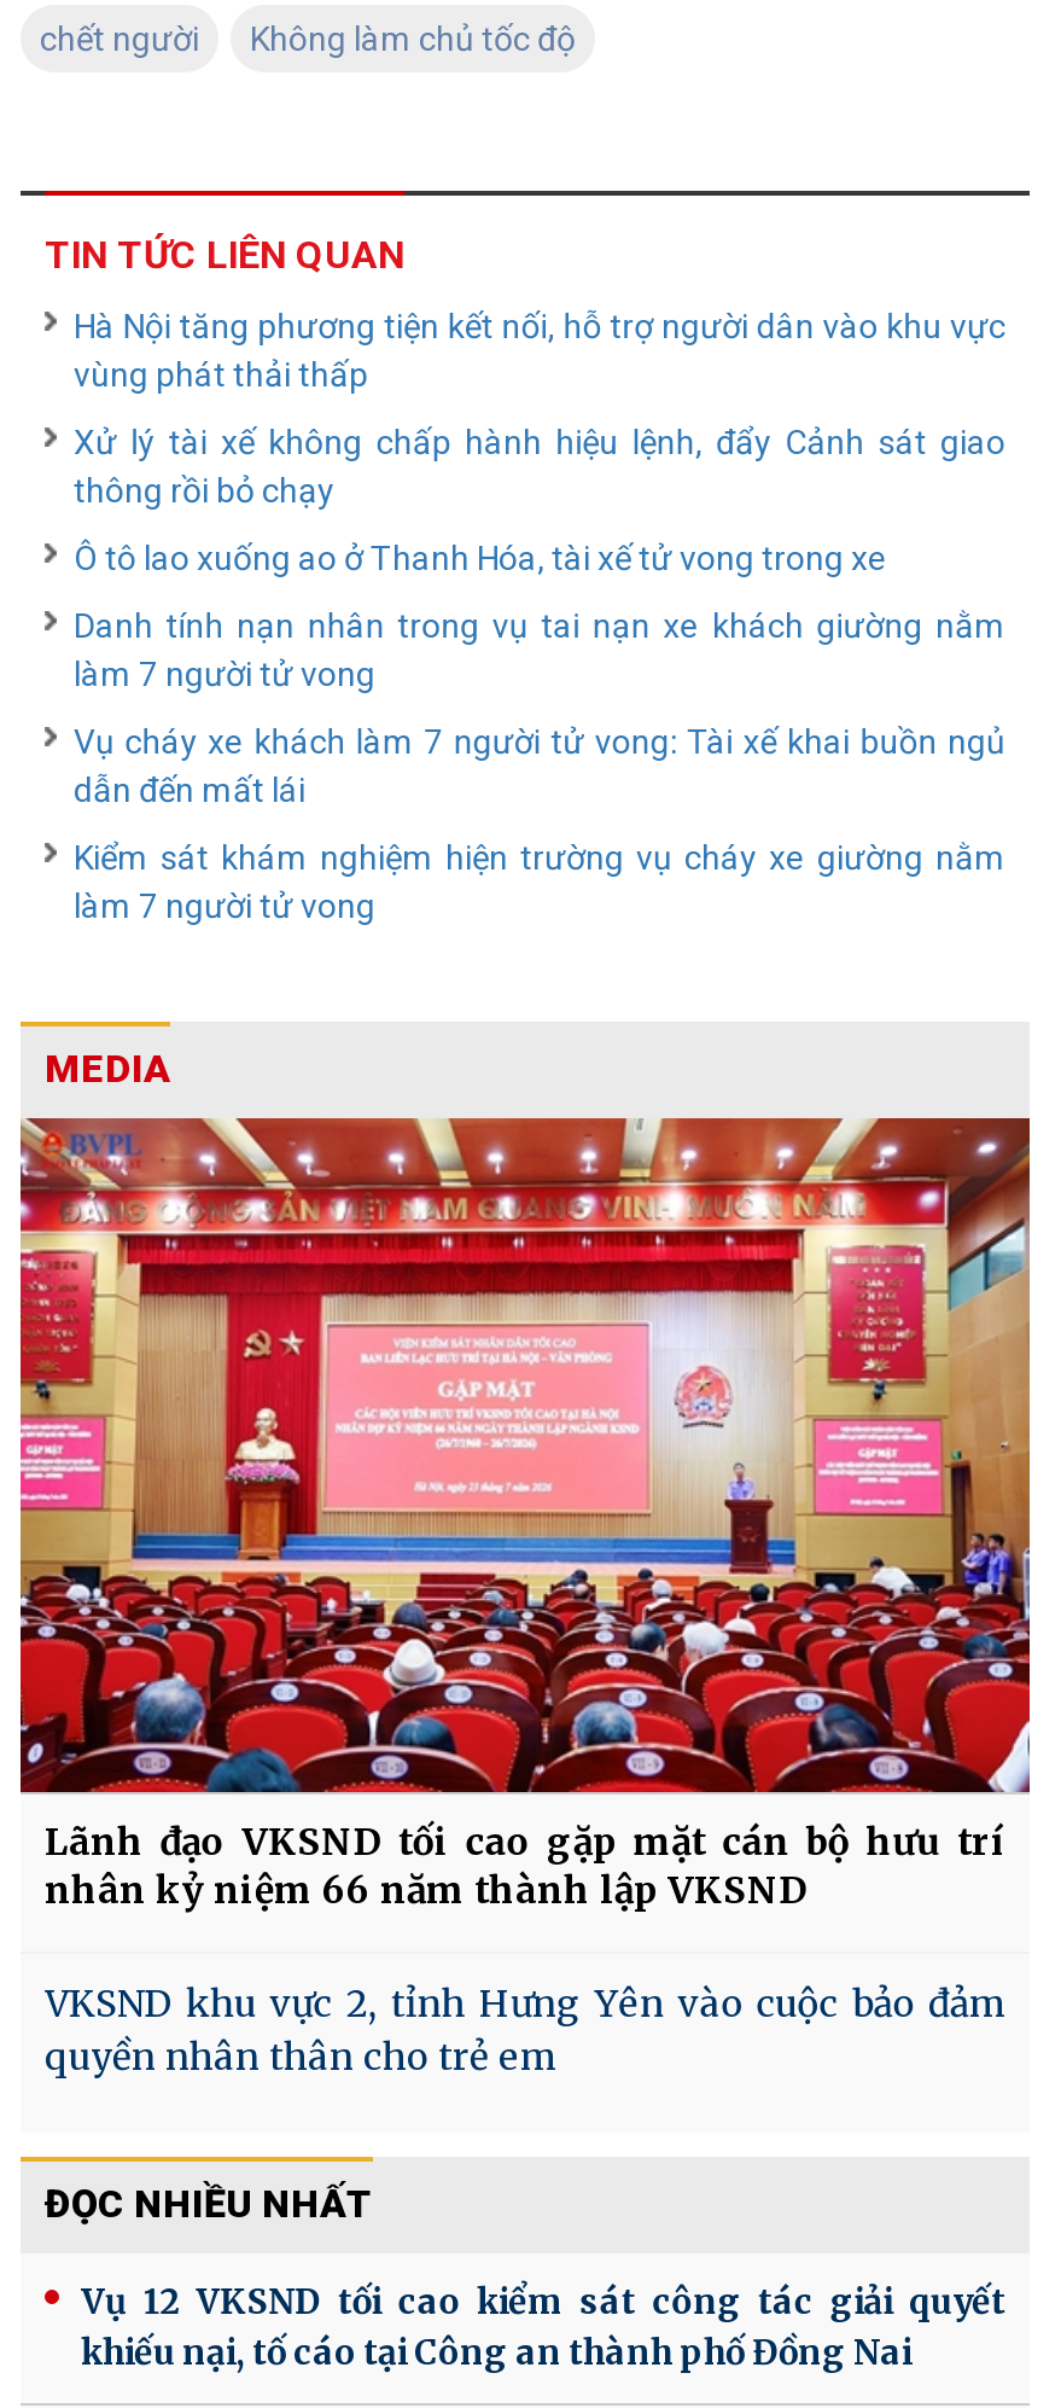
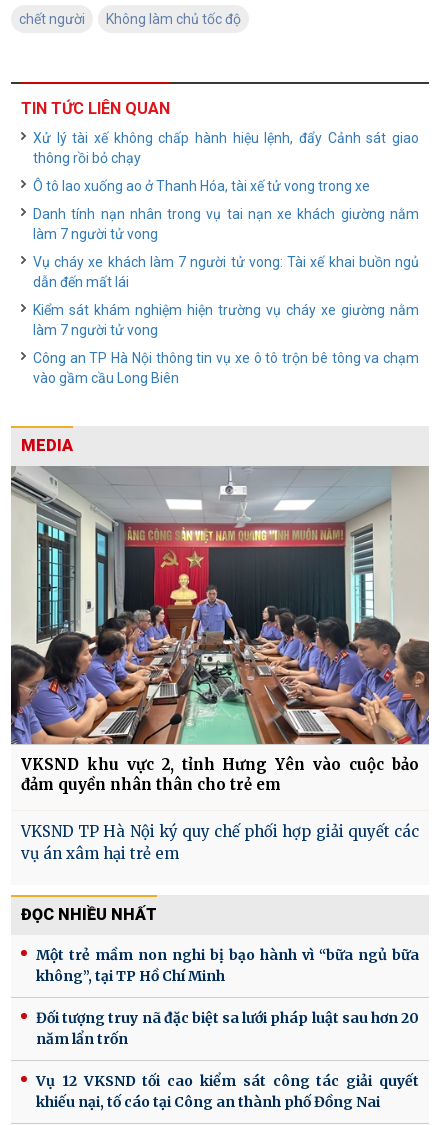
[74,307,1005,394] Hà Nội tăng phương tiện kết nối, hỗ trợ người dân vào khu vực | vùng phát thải thấp -> none
moved [74,423,1005,925] -> [33,130,419,338]: Xử lý tài xế không chấp hành hiệu lệnh, đẩy Cảnh sát giao | thông rồi bỏ chạy | Ô tô lao xuống ao ở Thanh Hóa, tài xế tử vong trong xe | ... | Kiểm sát khám nghiệm hiện trường vụ cháy xe giường nằm | làm 7 người tử vong
none -> [33,350,419,386] Công an TP Hà Nội thông tin vụ xe ô tô trộn bê tông va chạm | vào gầm cầu Long Biên
[18,1116,1032,1913] [image] | Lãnh đạo VKSND tối cao gặp mặt cán bộ hưu trí | nhân kỷ niệm 66 năm thành lập VKSND -> [10,466,430,794] [image] | VKSND khu vực 2, tỉnh Hưng Yên vào cuộc bảo | đảm quyền nhân thân cho trẻ em
[45,1981,1005,2080] VKSND khu vực 2, tỉnh Hưng Yên vào cuộc bảo đảm | quyền nhân thân cho trẻ em -> [21,822,419,863] VKSND TP Hà Nội ký quy chế phối hợp giải quyết các | vụ án xâm hại trẻ em
none -> [36,946,419,1048] Một trẻ mầm non nghi bị bạo hành vì “bữa ngủ bữa | không”, tại TP Hồ Chí Minh | Đối tượng truy nã đặc biệt sa lưới pháp luật sau hơn 20 | năm lẩn trốn

